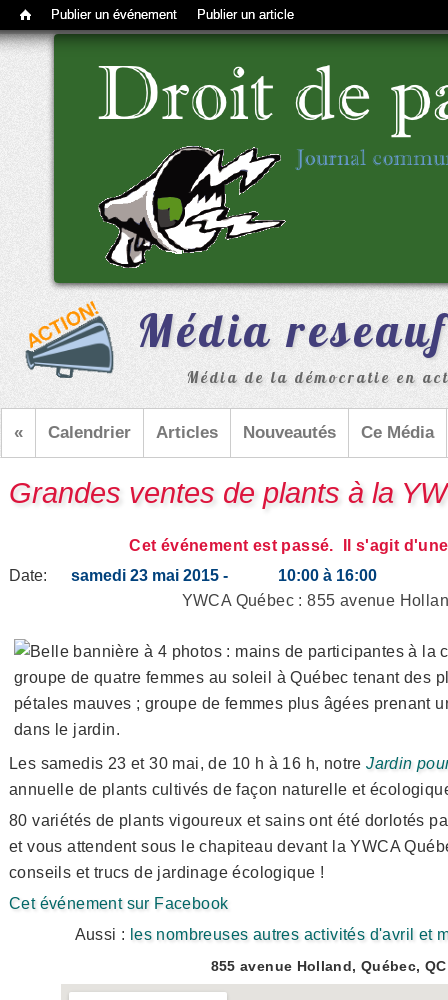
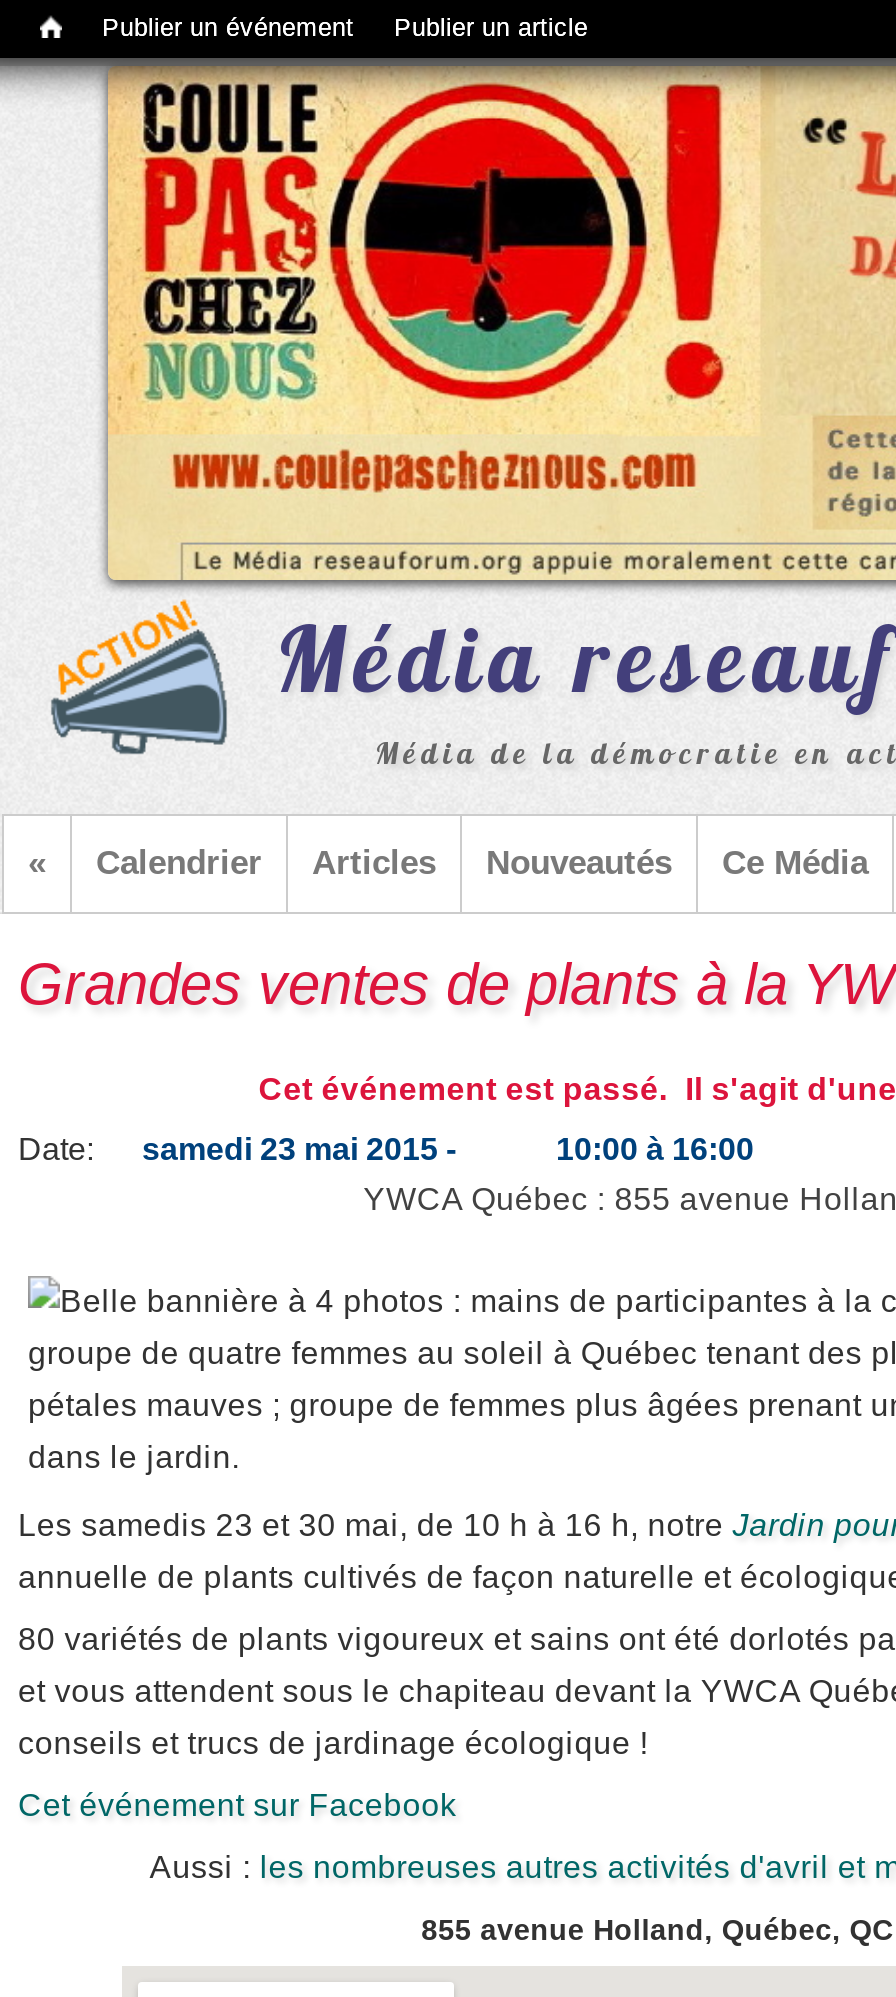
[53,34,445,295] [image] -> [106,66,890,590] [image]

